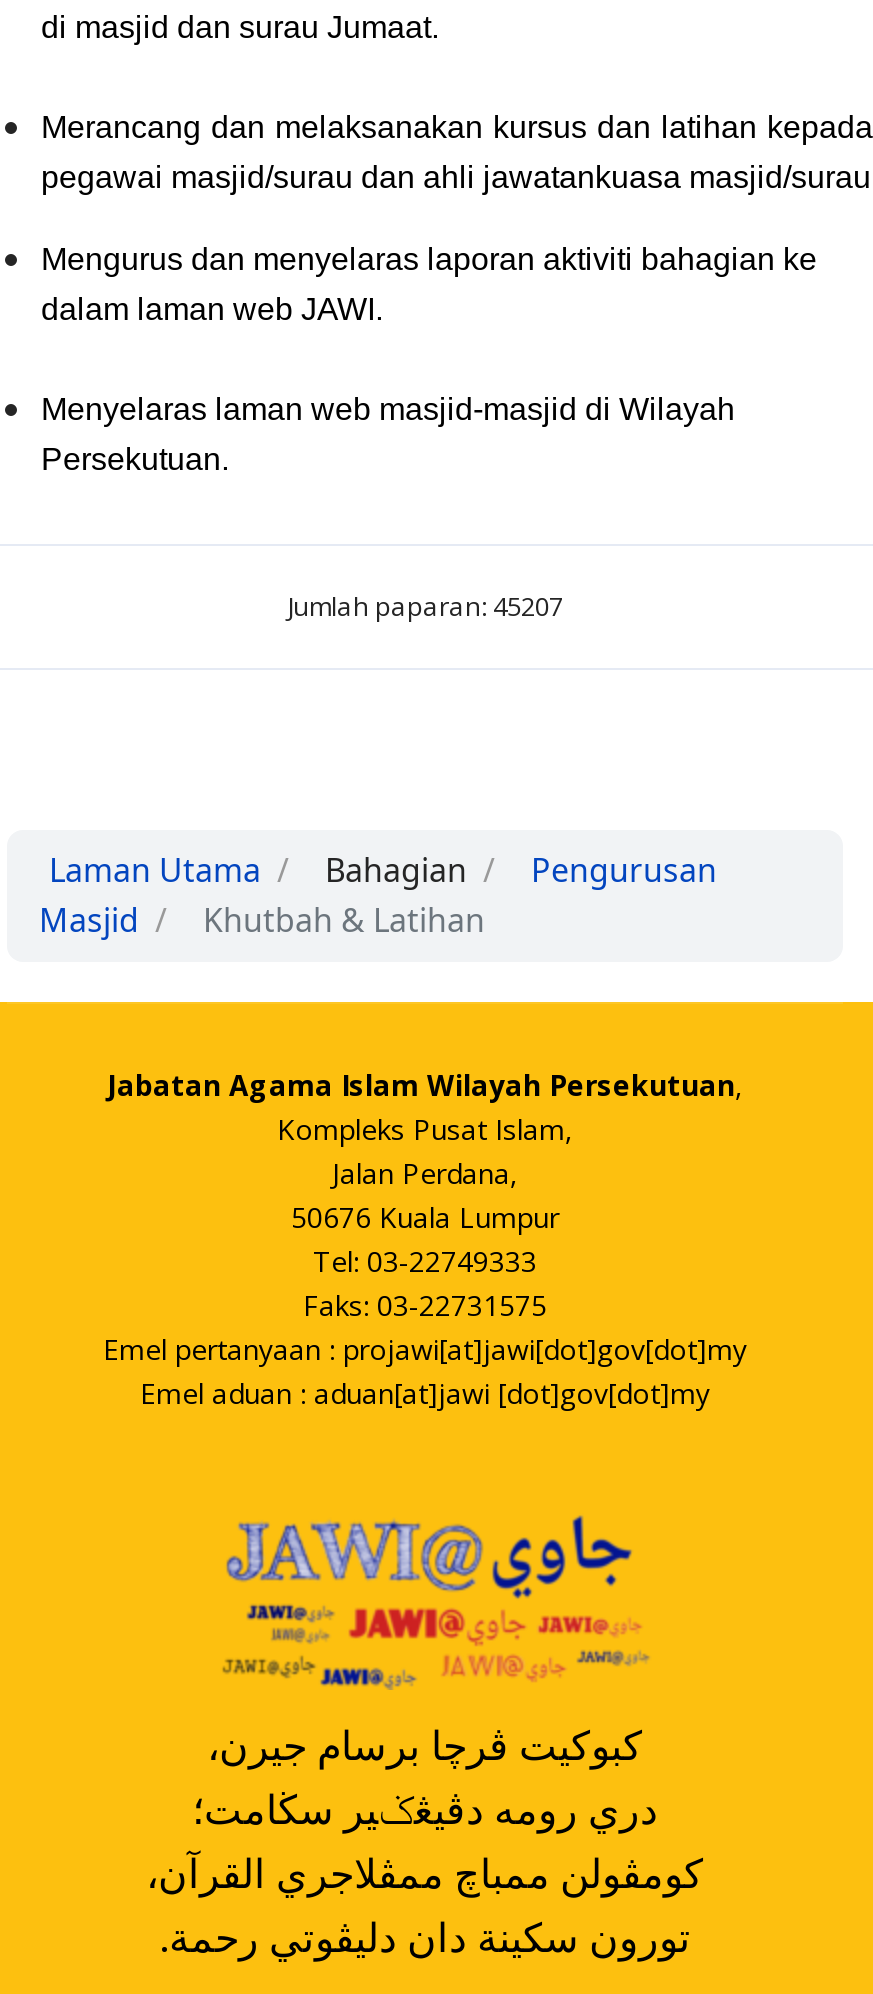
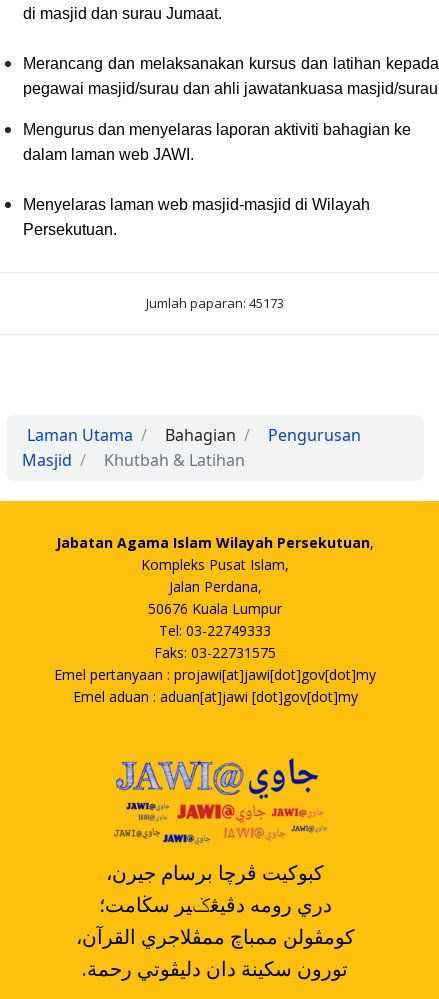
[287,588,563,624] Jumlah paparan: 45207 -> [146,294,284,312] Jumlah paparan: 45173

